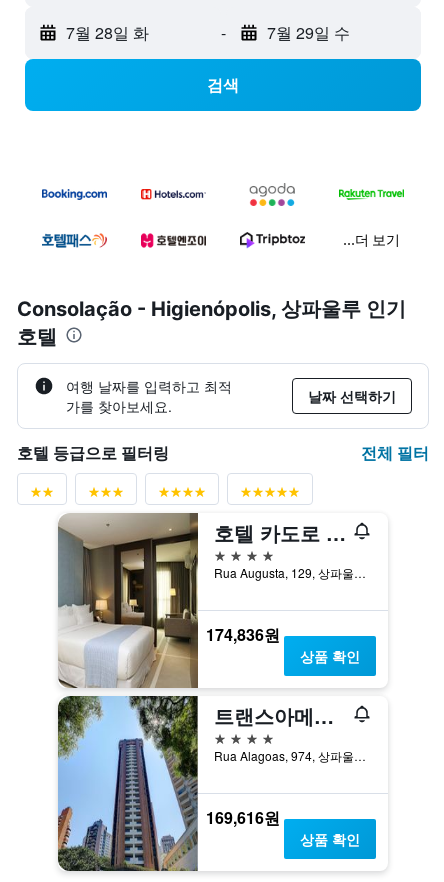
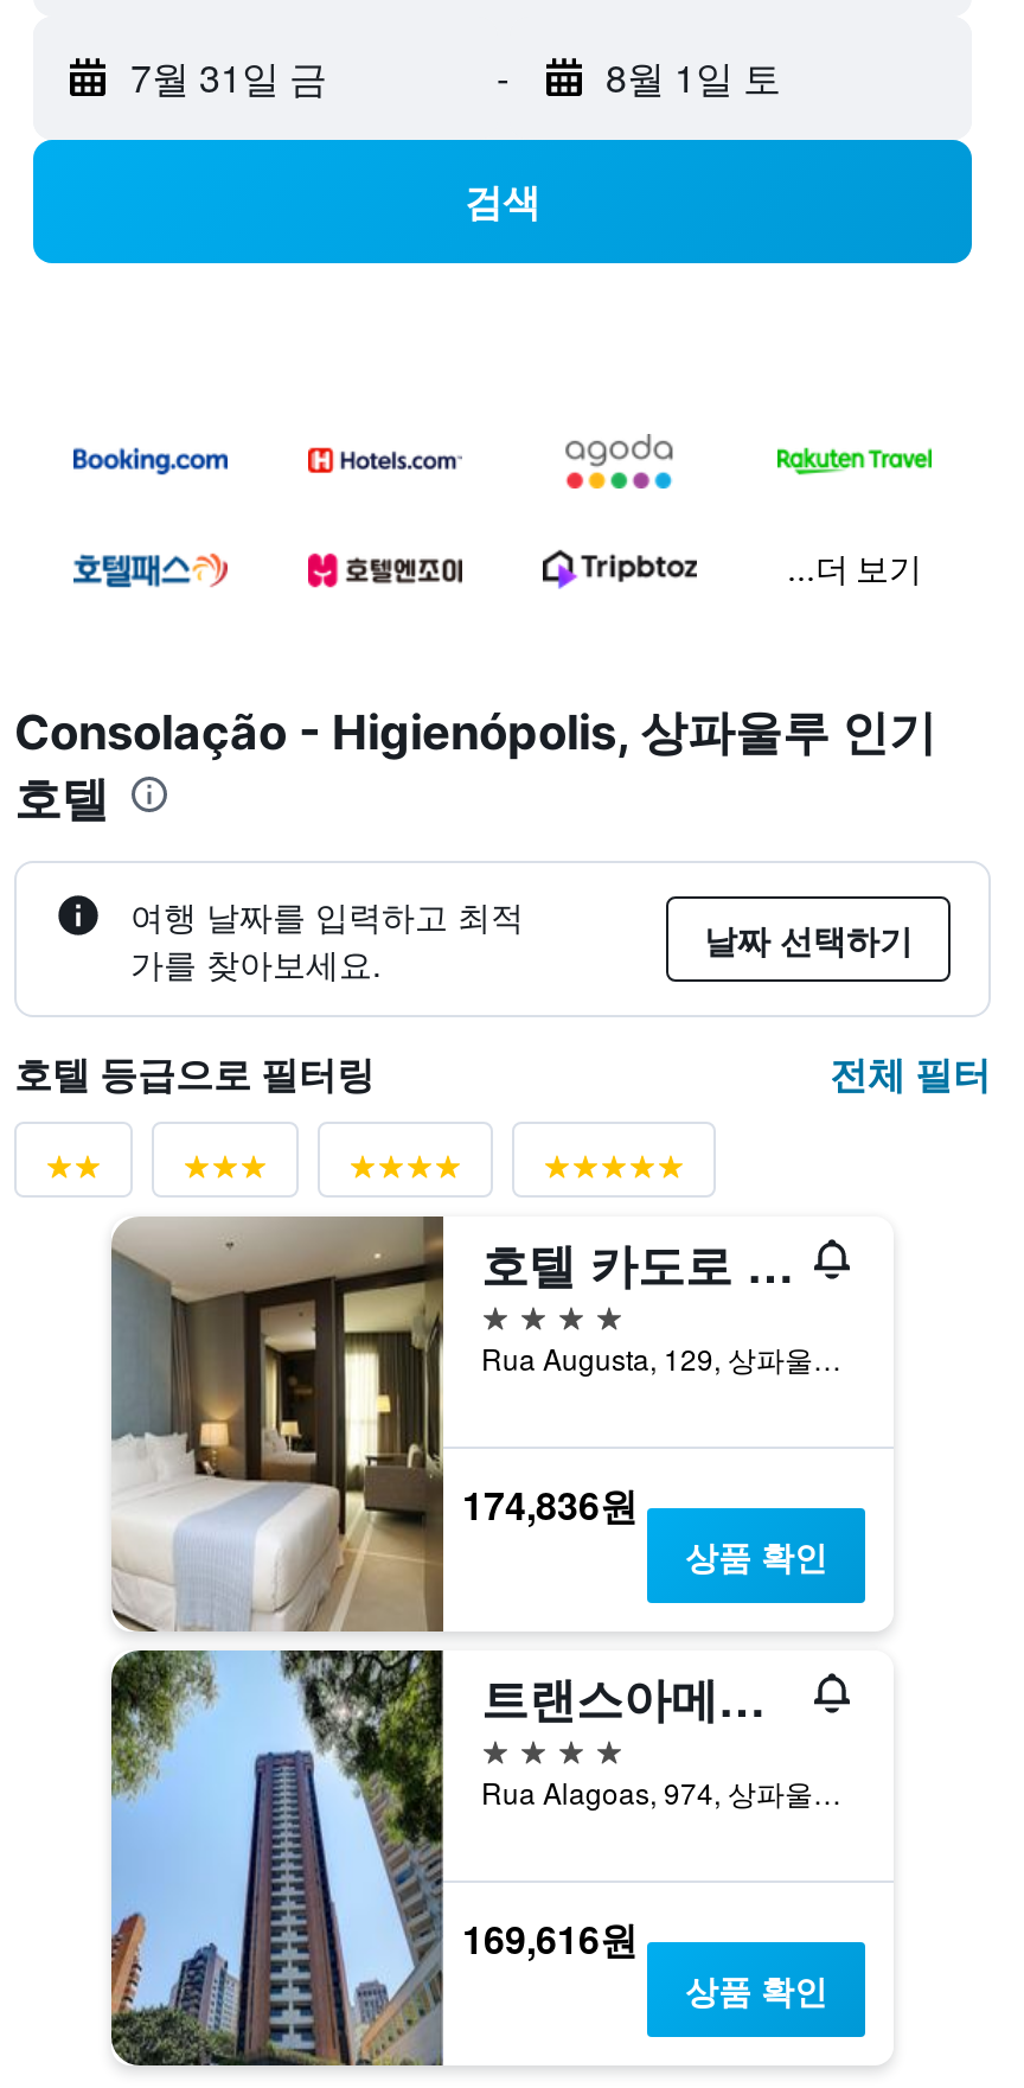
[66,21,149,44] 7월 28일 화 -> [130,50,327,105] 7월 31일 금
[266,21,349,44] 7월 29일 수 -> [606,50,781,105] 8월 1일 토

